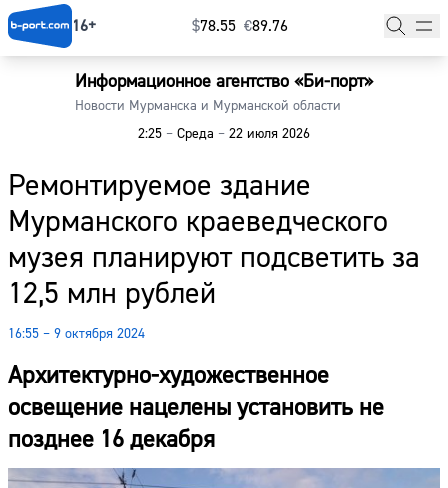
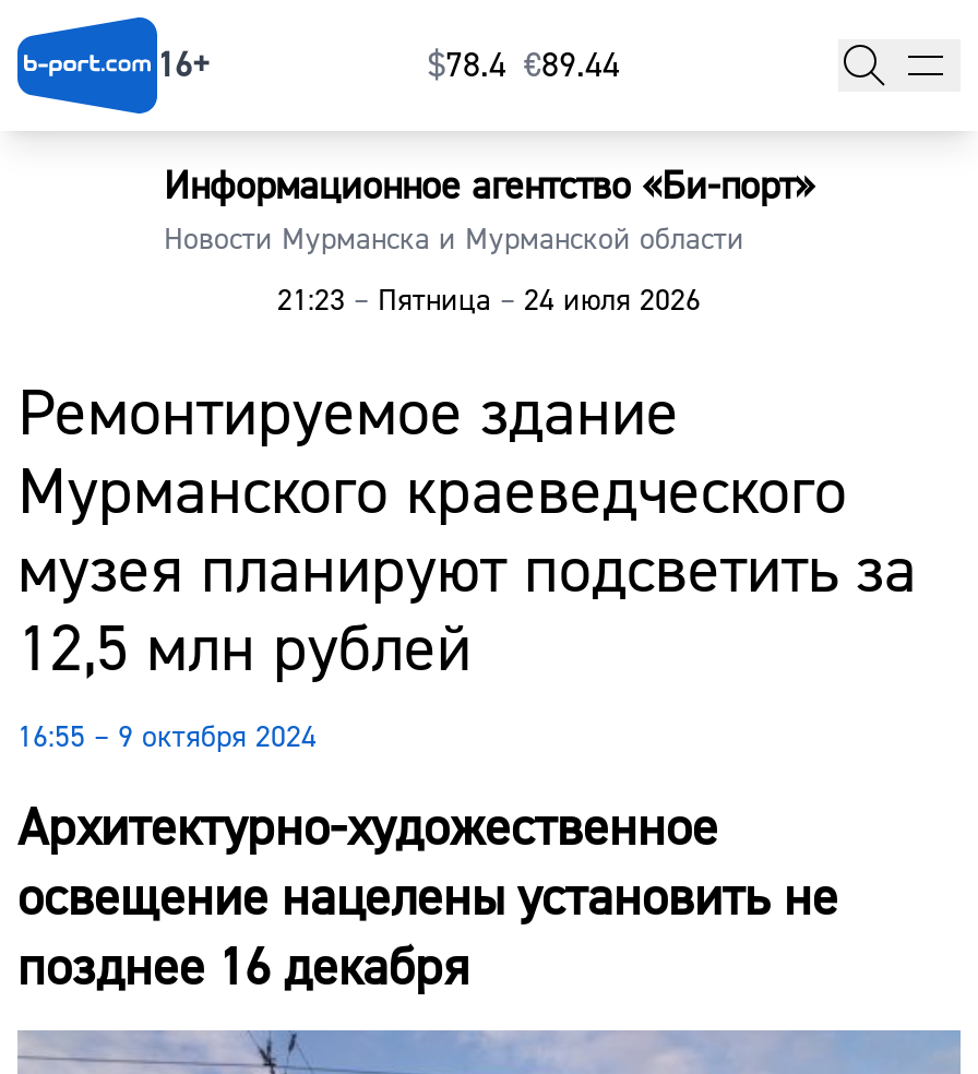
[192,16,288,36] $78.55 €89.76 -> [428,44,620,88] $78.4 €89.44
[138,125,310,143] 2:25 – Среда – 22 июля 2026 -> [277,282,701,322] 21:23 – Пятница – 24 июля 2026

